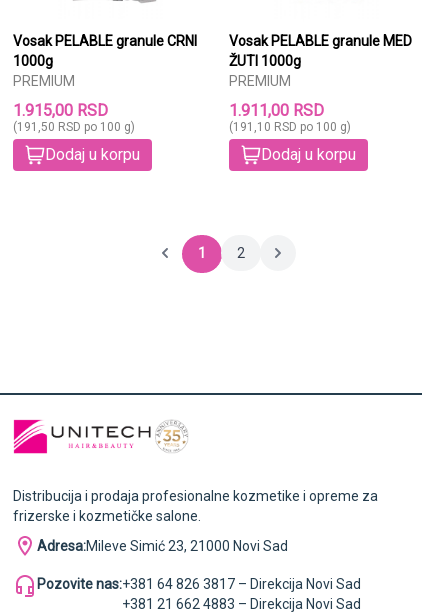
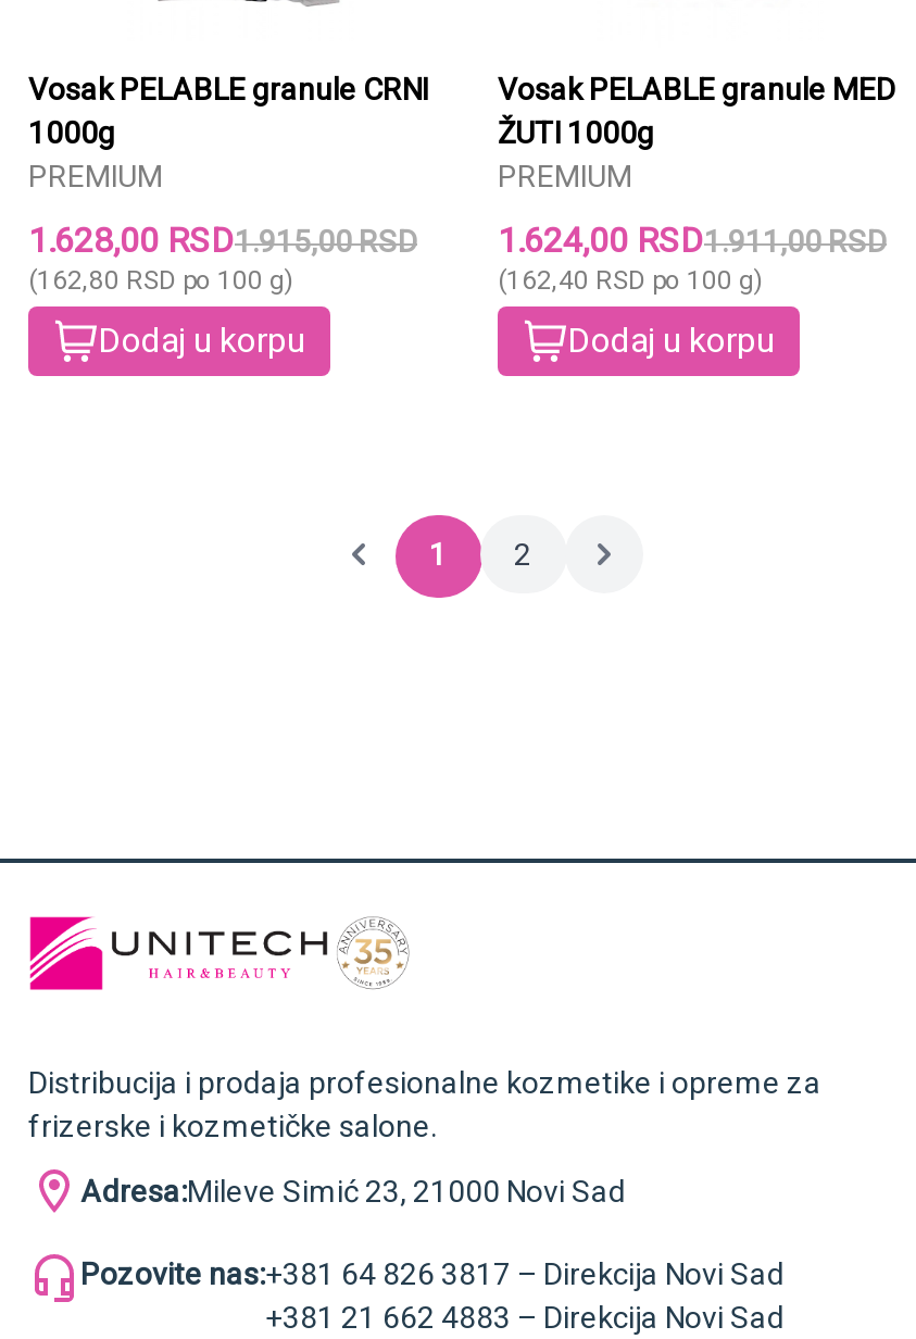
[13,101,135,134] 1.915,00 RSD | (191,50 RSD po 100 g) -> [28,219,417,295] 1.628,00 RSD1.915,00 RSD | (162,80 RSD po 100 g)
[229,101,351,134] 1.911,00 RSD | (191,10 RSD po 100 g) -> [498,219,887,295] 1.624,00 RSD1.911,00 RSD | (162,40 RSD po 100 g)

